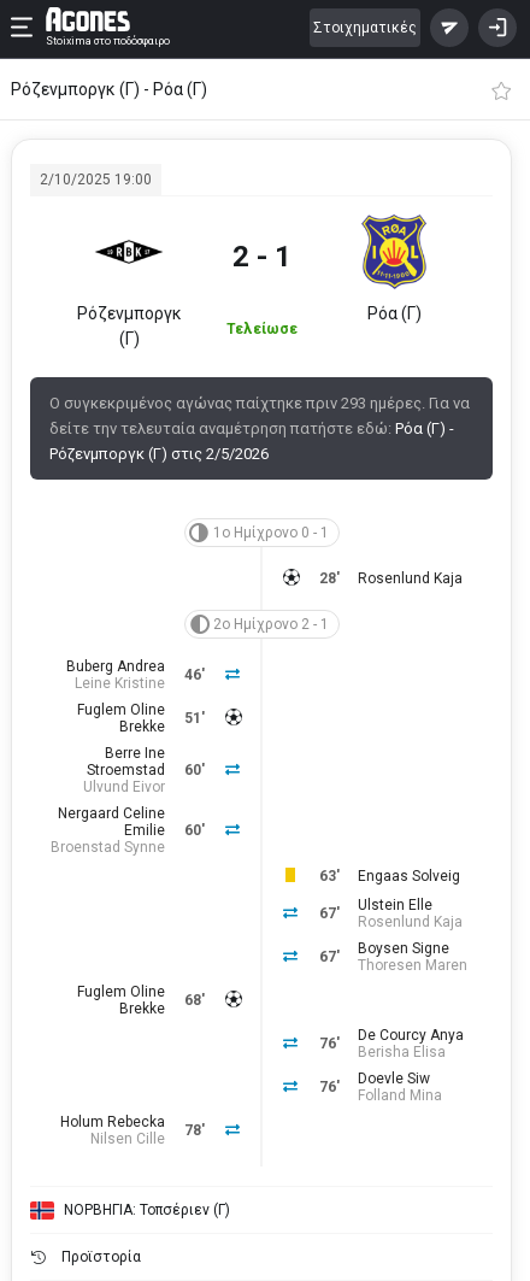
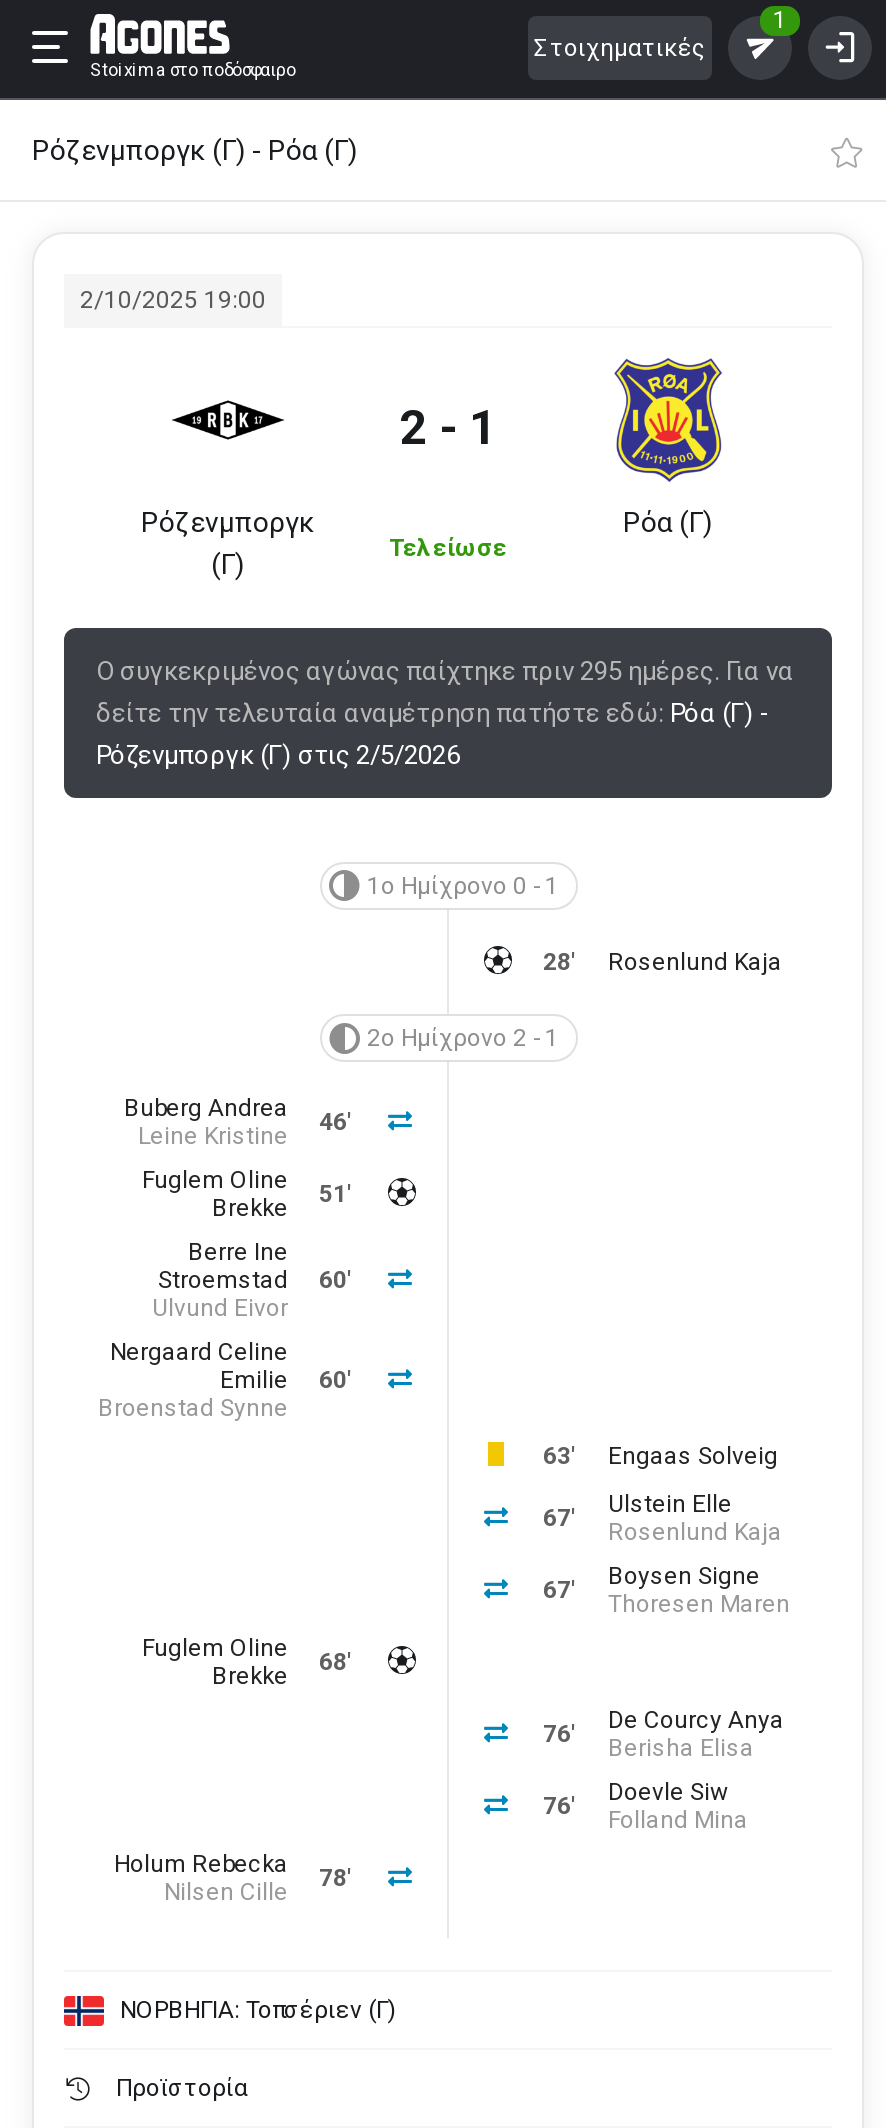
none -> [773,5,787,33] 1
[49,394,470,412] Ο συγκεκριμένος αγώνας παίχτηκε πριν 293 ημέρες. Για να -> [96,656,794,686] Ο συγκεκριμένος αγώνας παίχτηκε πριν 295 ημέρες. Για να

